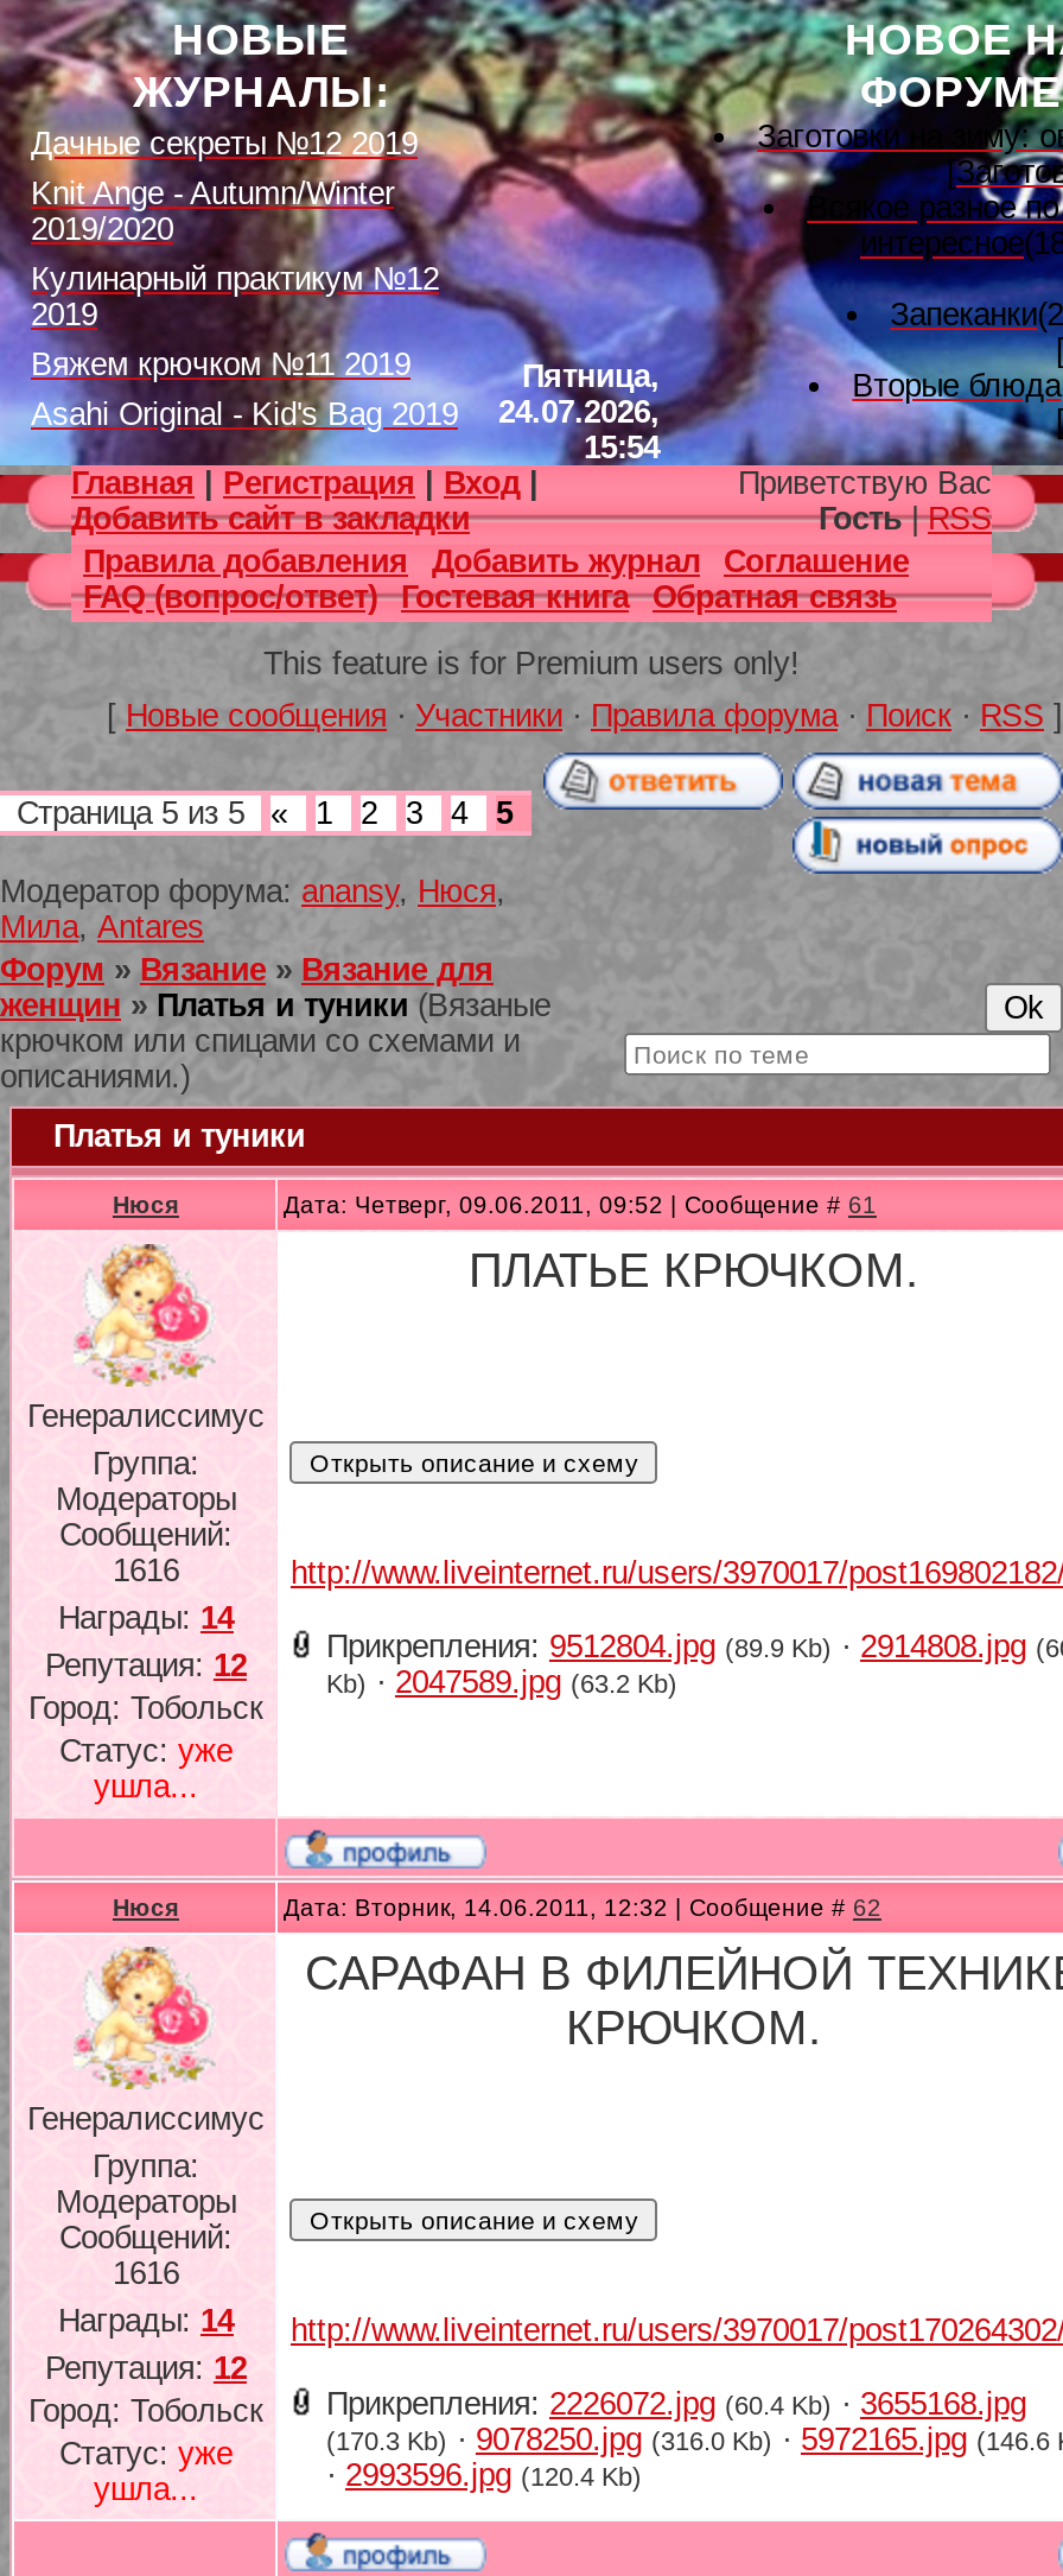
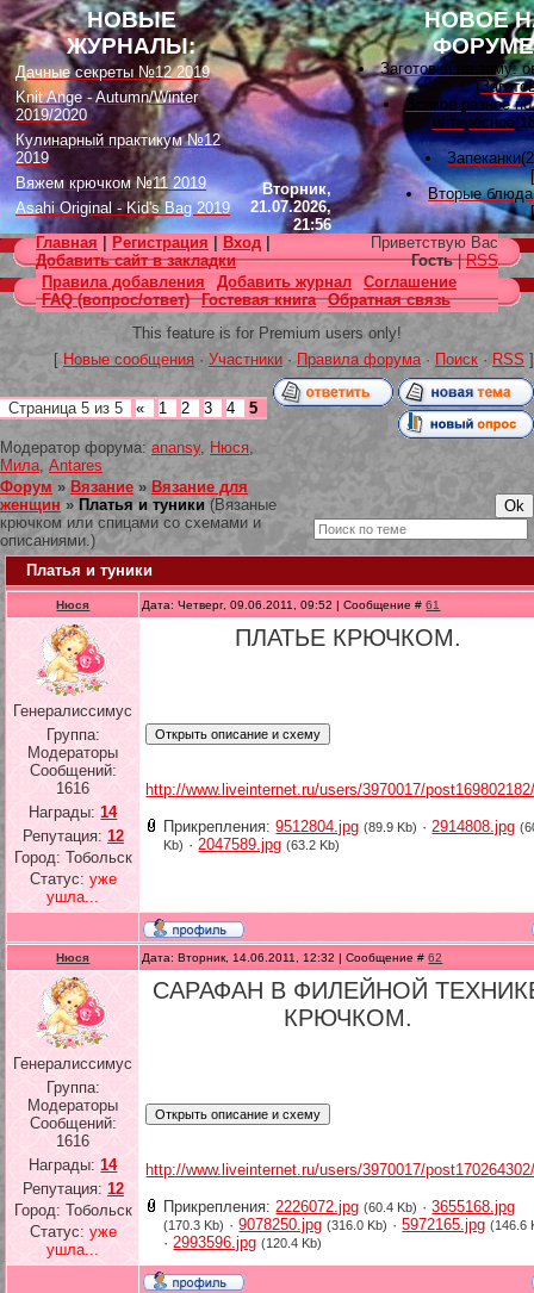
[498,359,660,465] Пятница, | 24.07.2026, | 15:54 -> [250,180,331,234] Вторник, | 21.07.2026, | 21:56

